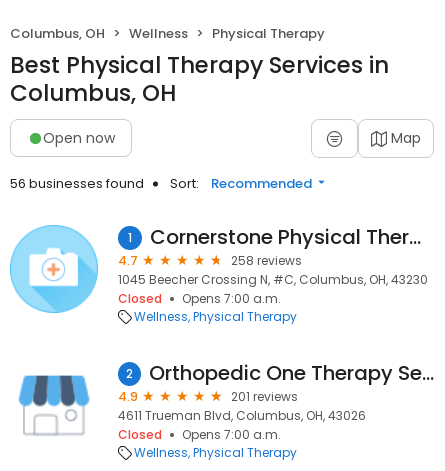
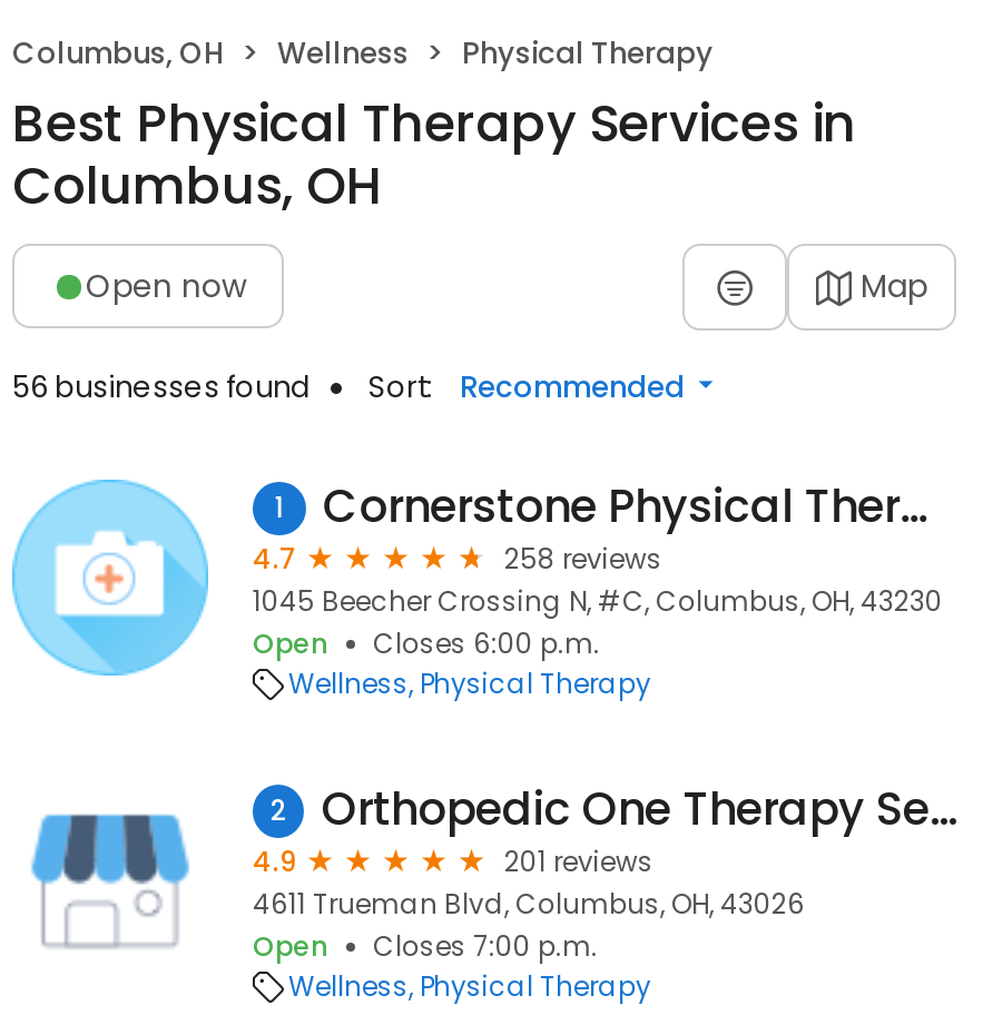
[118,290,281,307] Closed | Opens 7:00 a.m. -> [253,624,600,662] Open | Closes 6:00 p.m.
[118,426,281,443] Closed | Opens 7:00 a.m. -> [253,927,598,965] Open | Closes 7:00 p.m.

